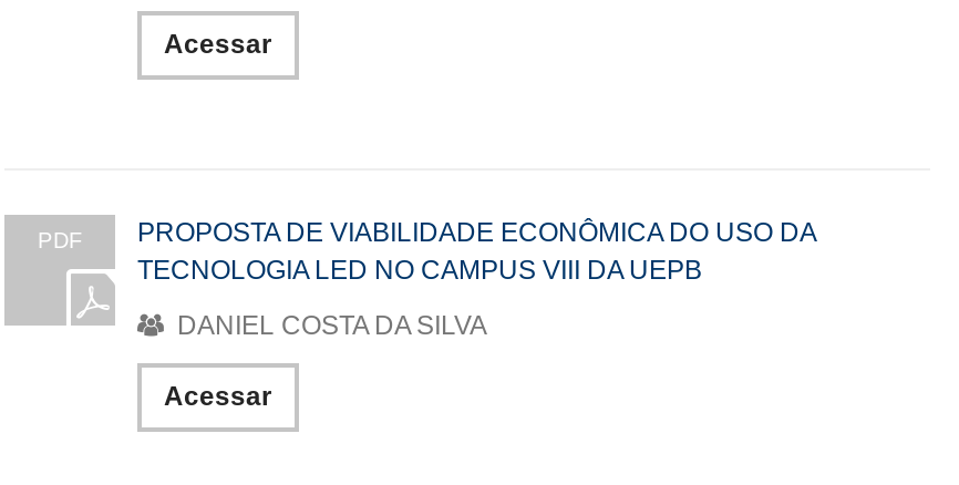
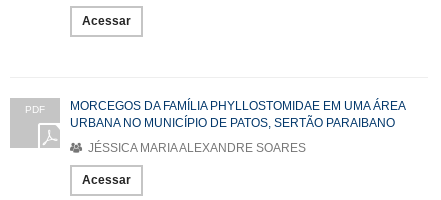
[137,217,815,285] PROPOSTA DE VIABILIDADE ECONÔMICA DO USO DA | TECNOLOGIA LED NO CAMPUS VIII DA UEPB -> [70,99,405,130] MORCEGOS DA FAMÍLIA PHYLLOSTOMIDAE EM UMA ÁREA | URBANA NO MUNICÍPIO DE PATOS, SERTÃO PARAIBANO
[171,310,487,341] DANIEL COSTA DA SILVA -> [85,141,306,155] JÉSSICA MARIA ALEXANDRE SOARES

